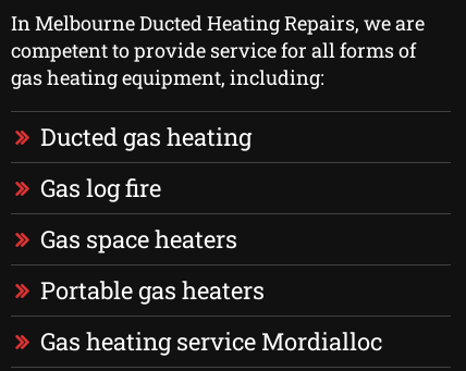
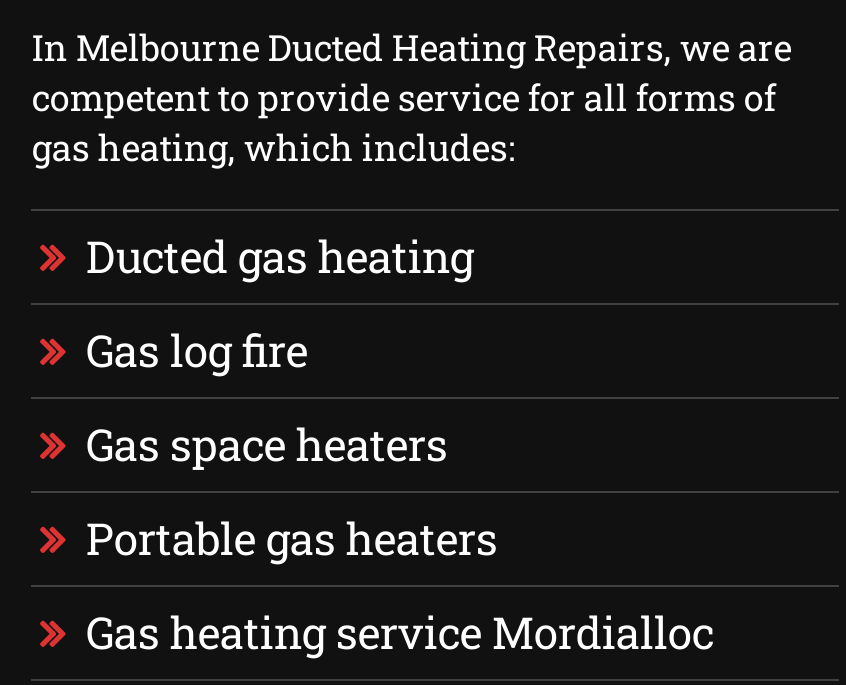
[11,64,325,90] gas heating equipment, including: -> [32,123,516,171] gas heating, which includes:

